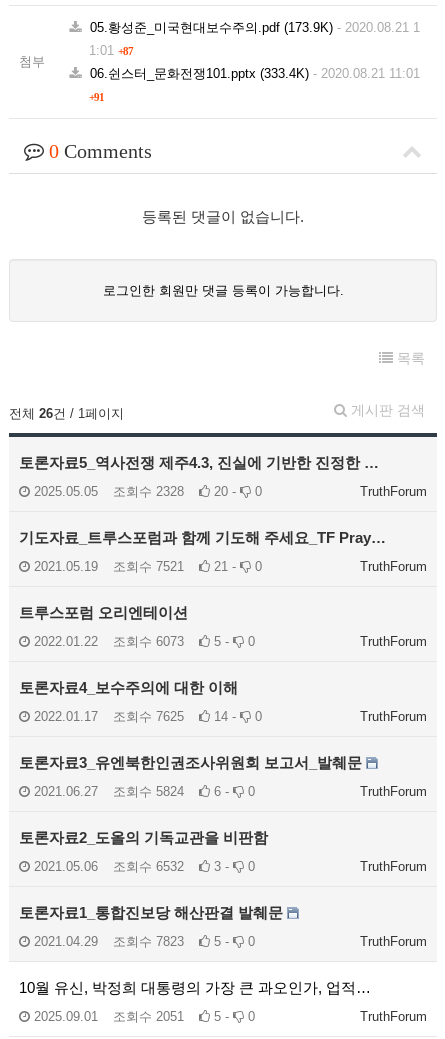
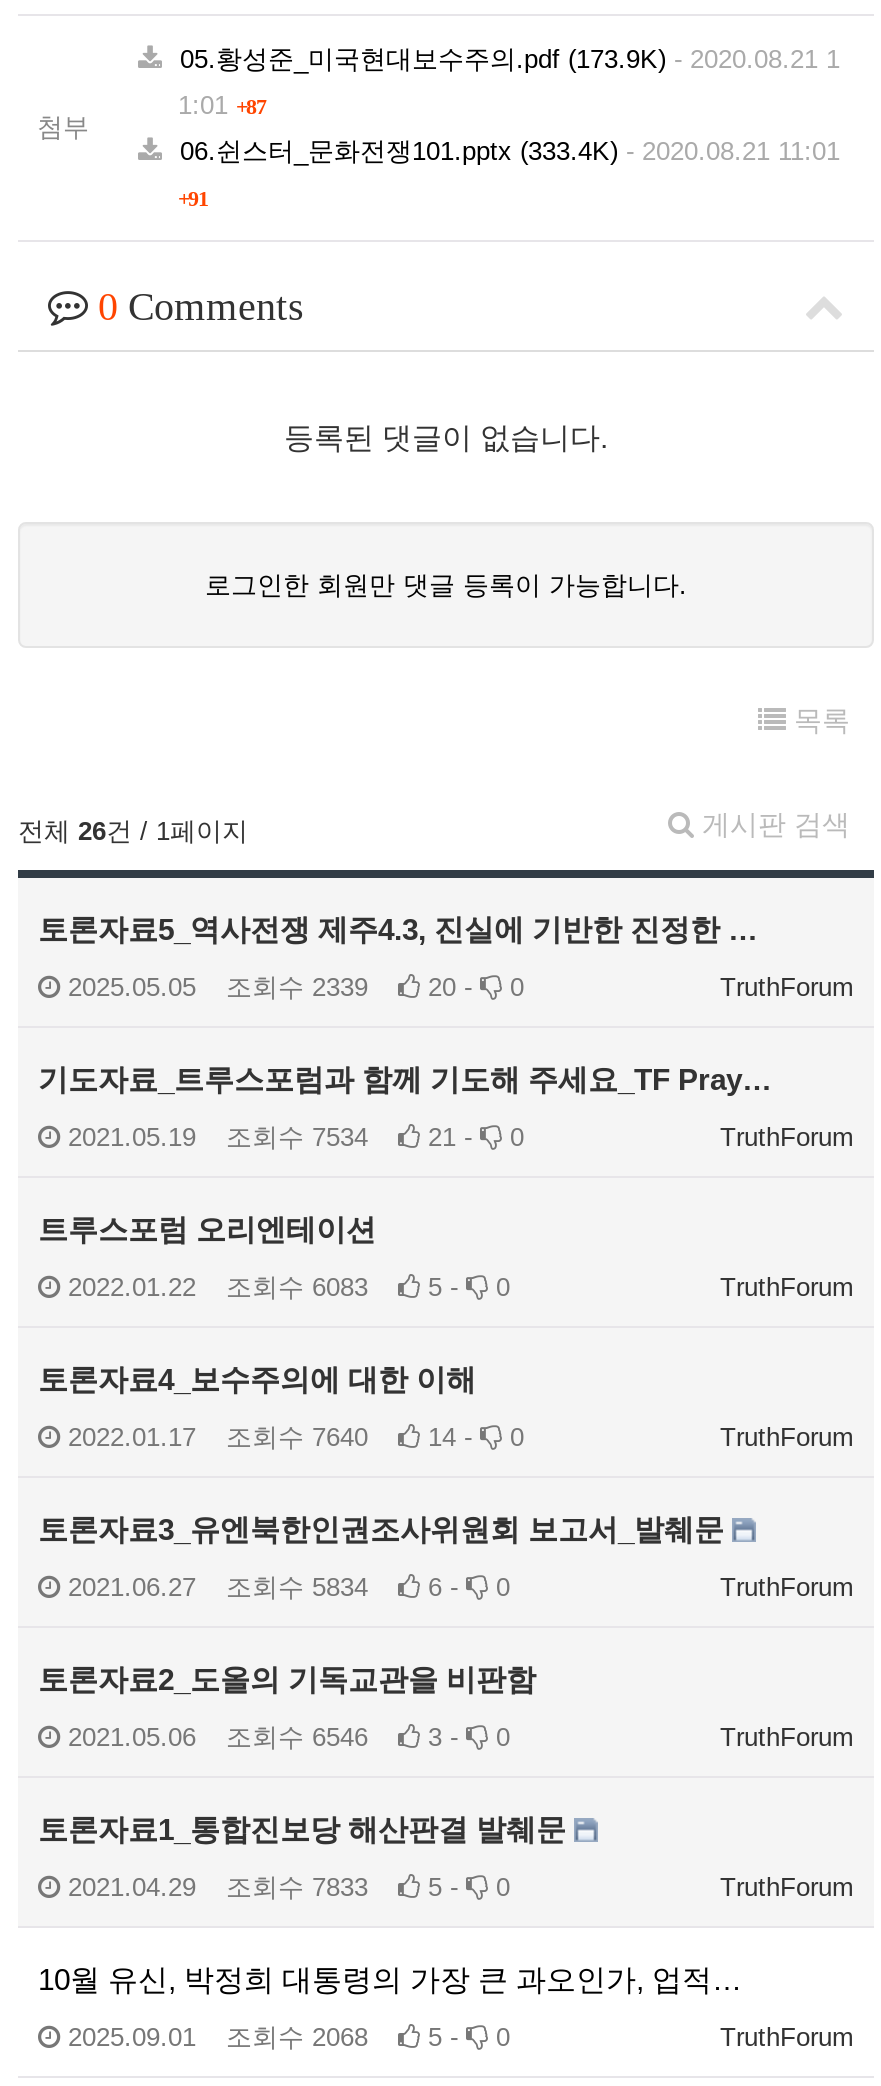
[34,484,262,499] 2025.05.05 조회수 2328 20 - 0 -> [68,972,524,1002] 2025.05.05 조회수 2339 20 - 0
[34,559,262,574] 2021.05.19 조회수 7521 21 - 0 -> [68,1122,524,1152] 2021.05.19 조회수 7534 21 - 0
[34,634,255,649] 2022.01.22 조회수 6073 5 - 0 -> [68,1272,510,1302] 2022.01.22 조회수 6083 5 - 0
[34,709,262,724] 2022.01.17 조회수 7625 14 - 0 -> [68,1422,524,1452] 2022.01.17 조회수 7640 14 - 0
[113,784,184,799] 조회수 5824 -> [226,1572,368,1602] 조회수 5834
[34,859,255,874] 2021.05.06 조회수 6532 3 - 0 -> [68,1722,510,1752] 2021.05.06 조회수 6546 3 - 0
[34,934,255,949] 2021.04.29 조회수 7823 5 - 0 -> [68,1872,510,1902] 2021.04.29 조회수 7833 5 - 0
[113,1009,184,1024] 조회수 2051 -> [226,2022,368,2052] 조회수 2068

